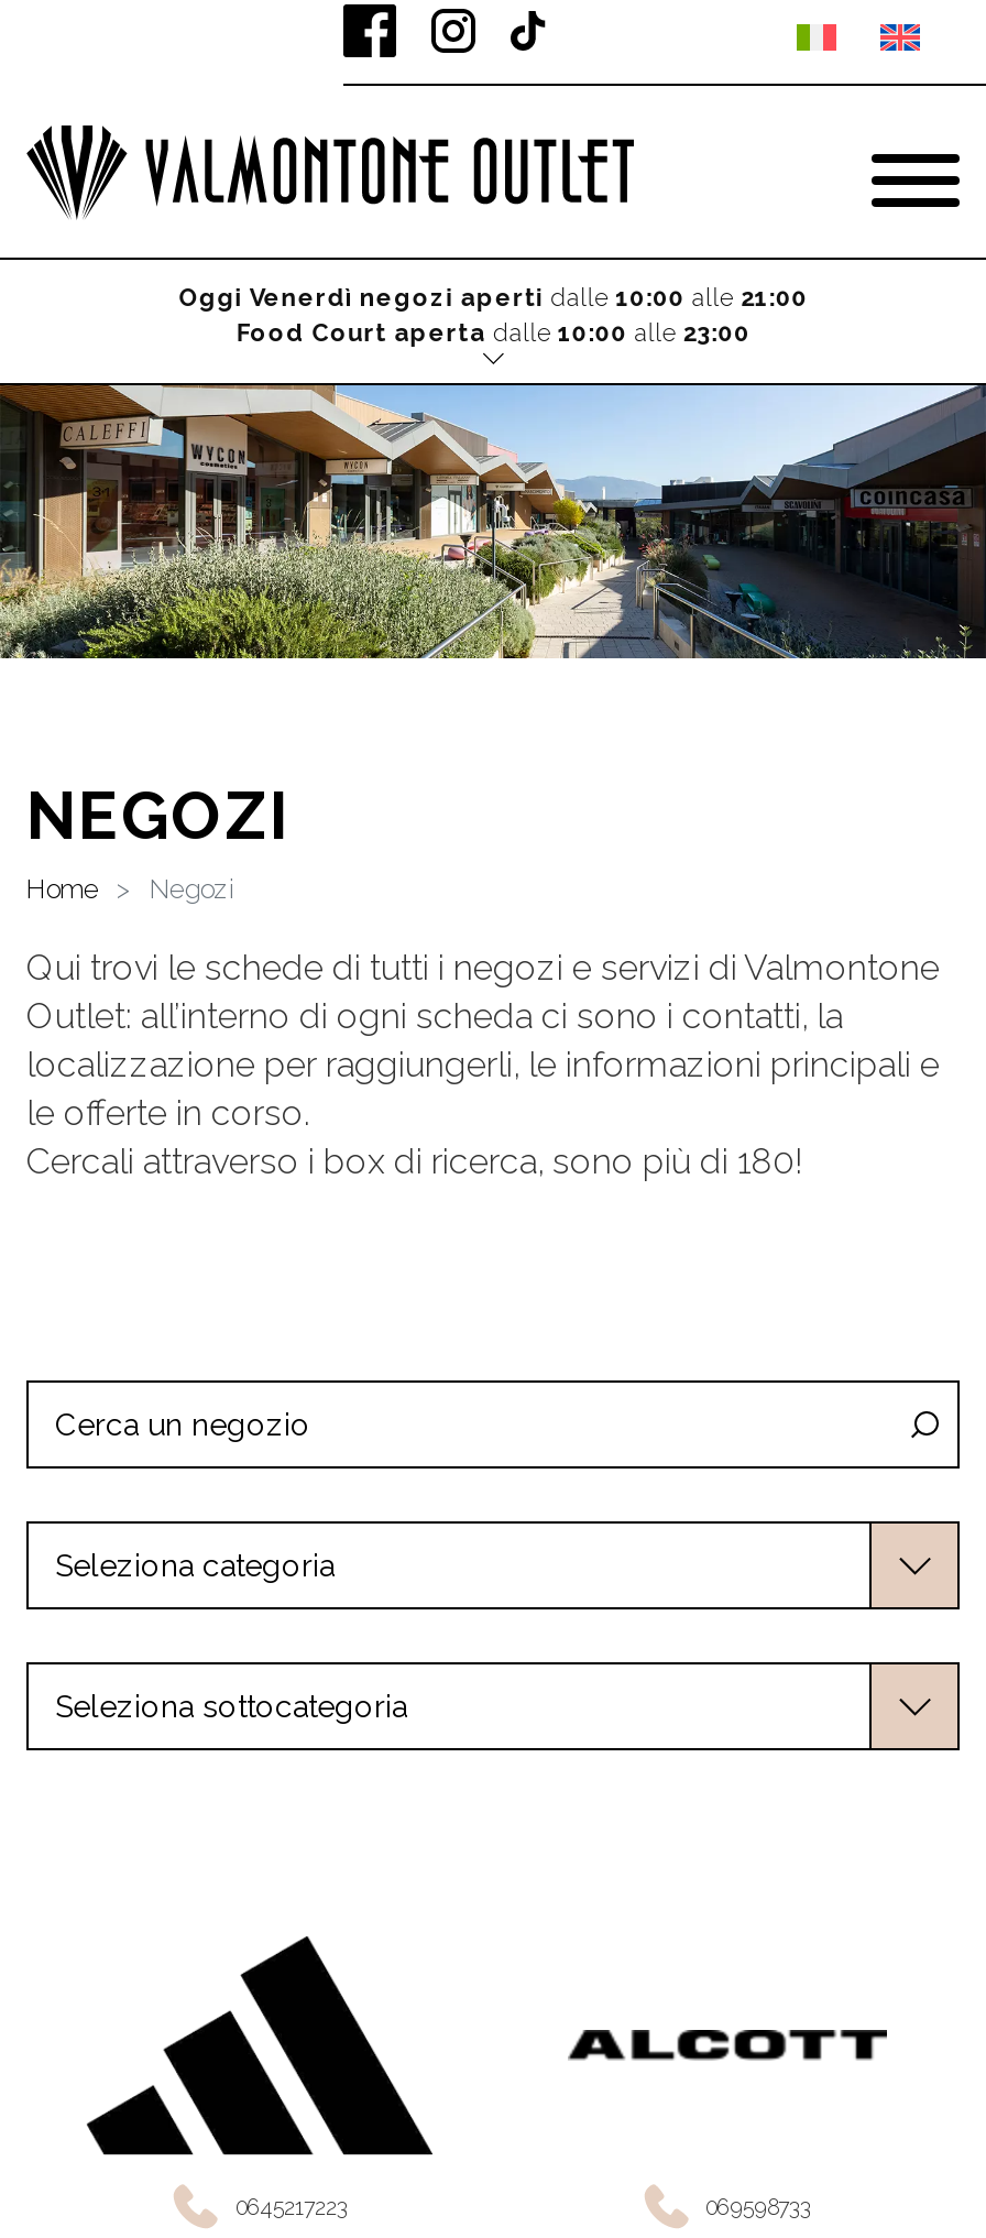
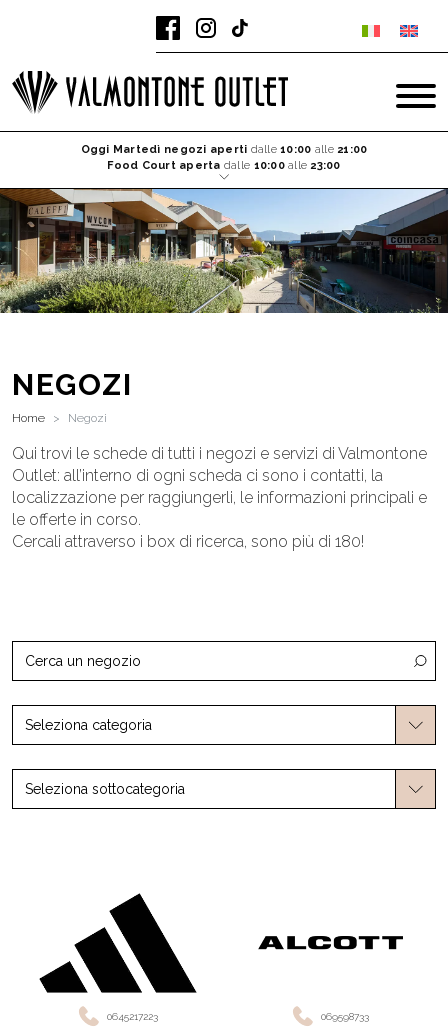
[178,284,808,313] Oggi Venerdì negozi aperti dalle 10:00 alle 21:00 -> [81,143,367,156] Oggi Martedì negozi aperti dalle 10:00 alle 21:00

